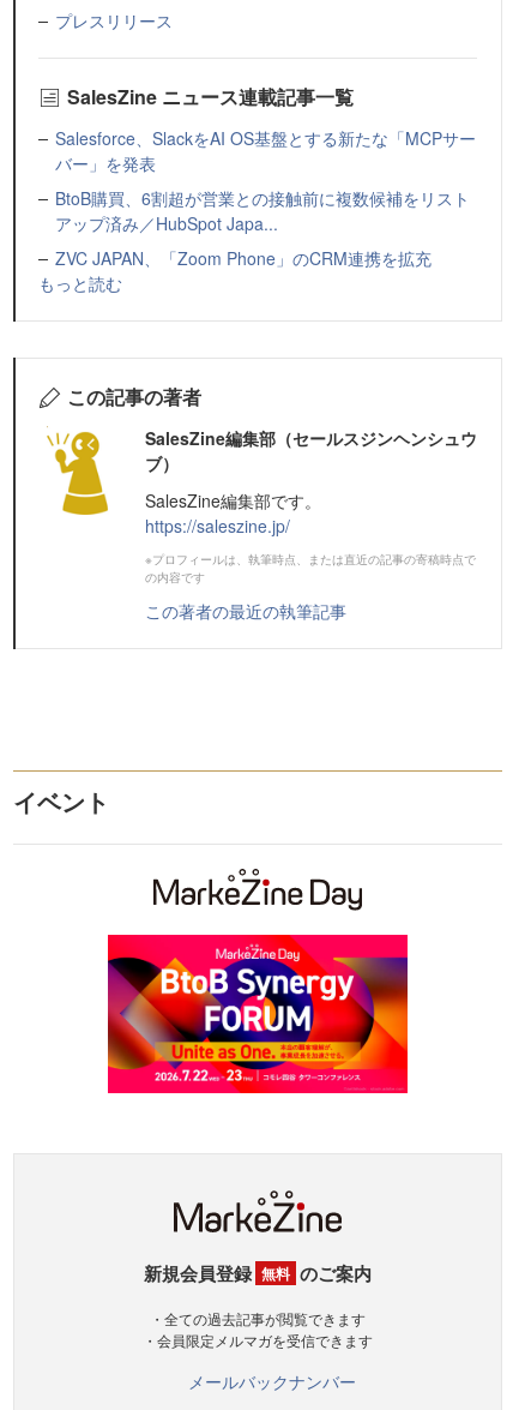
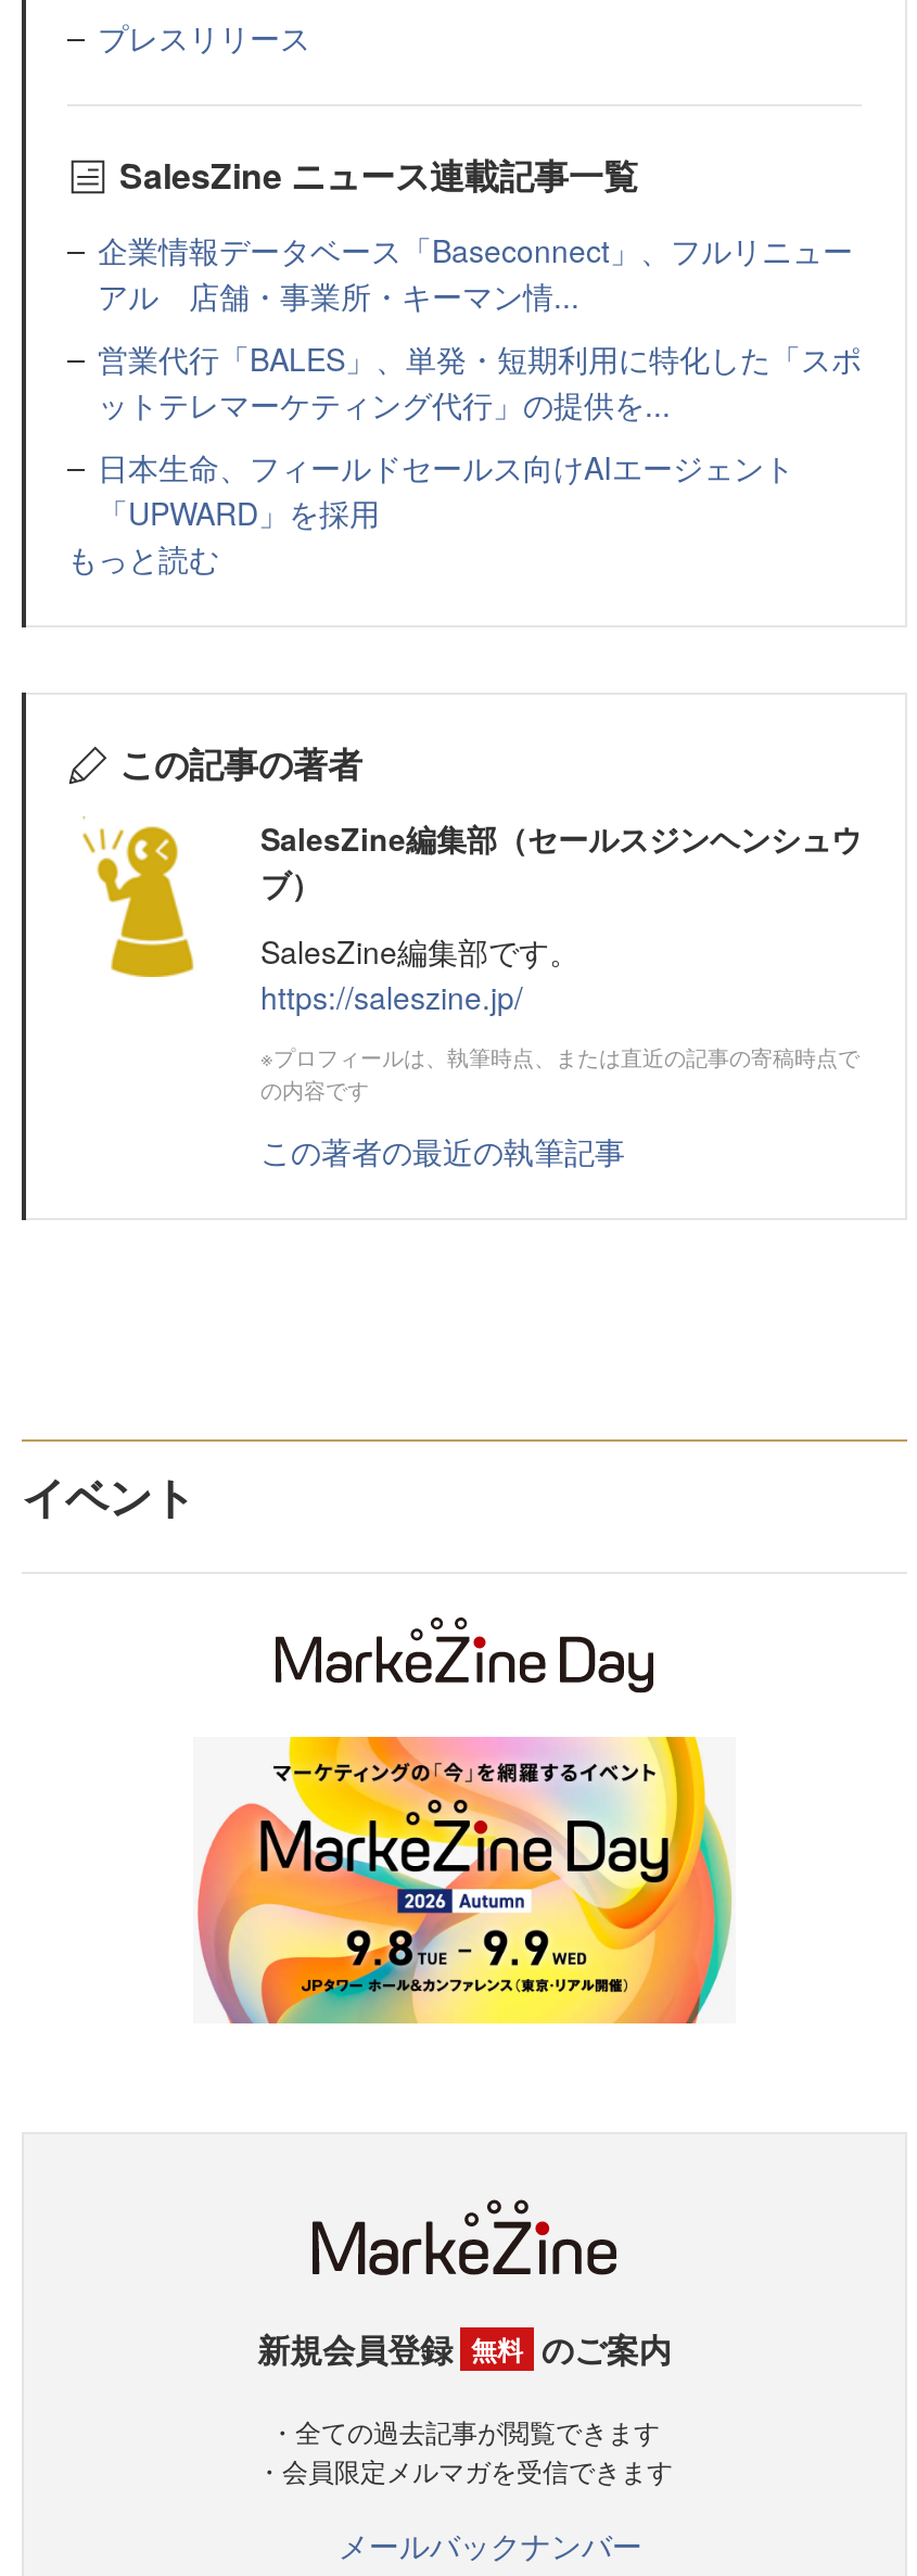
[55,126,476,270] Salesforce、SlackをAI OS基盤とする新たな「MCPサー | バー」を発表 | BtoB購買、6割超が営業との接触前に複数候補をリスト | アップ済み／HubSpot Japa... | ZVC JAPAN、「Zoom Phone」のCRM連携を拡充 -> [98,228,862,534] 企業情報データベース「Baseconnect」、フルリニュー | アル 店舗・事業所・キーマン情... | 営業代行「BALES」、単発・短期利用に特化した「スポ | ットテレマーケティング代行」の提供を... | 日本生命、フィールドセールス向けAIエージェント | 「UPWARD」を採用
[107,934,409,1094] [image] -> [193,1735,736,2026] [image]

